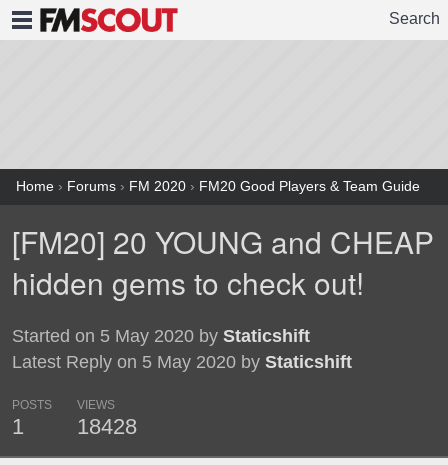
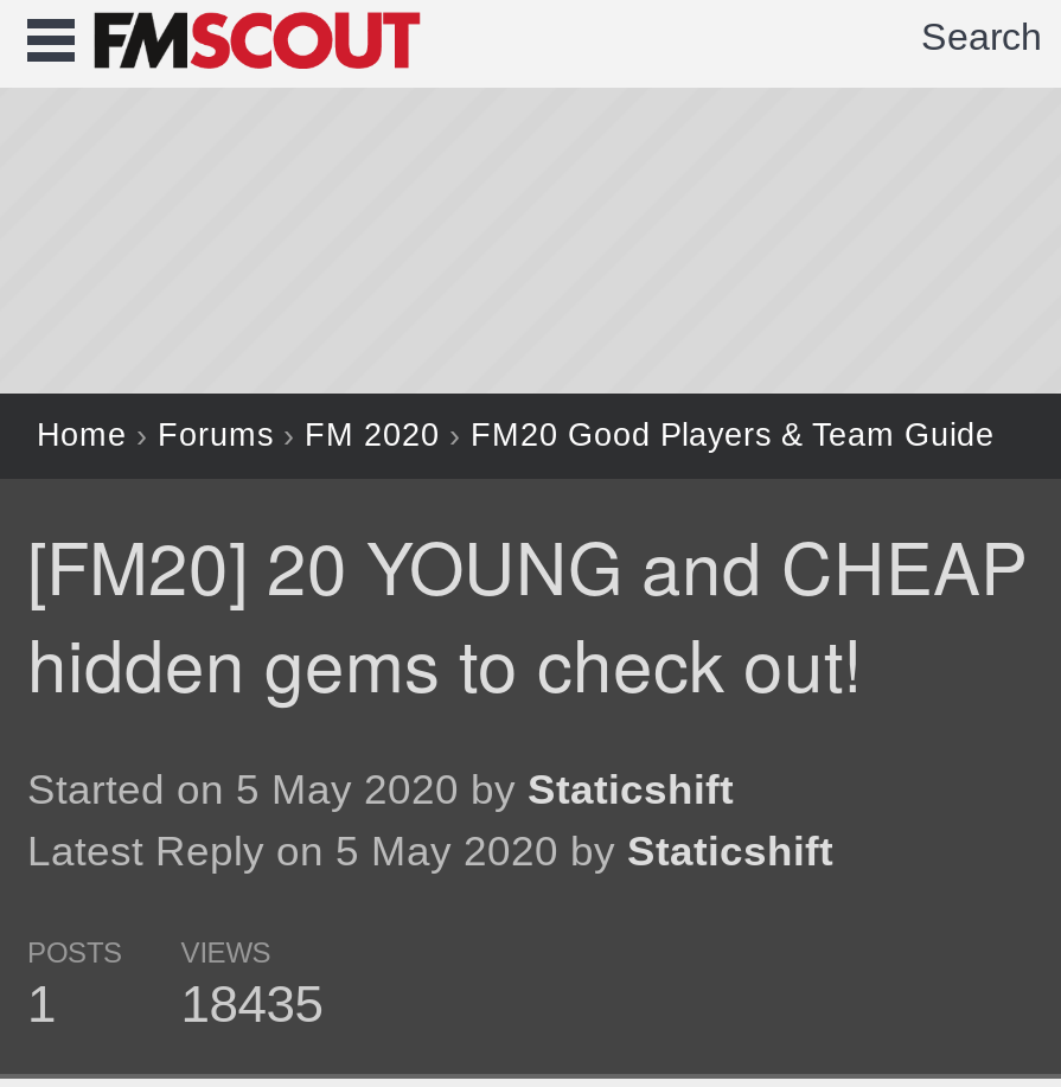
[77,414,137,439] 18428 -> [181,975,323,1034] 18435

